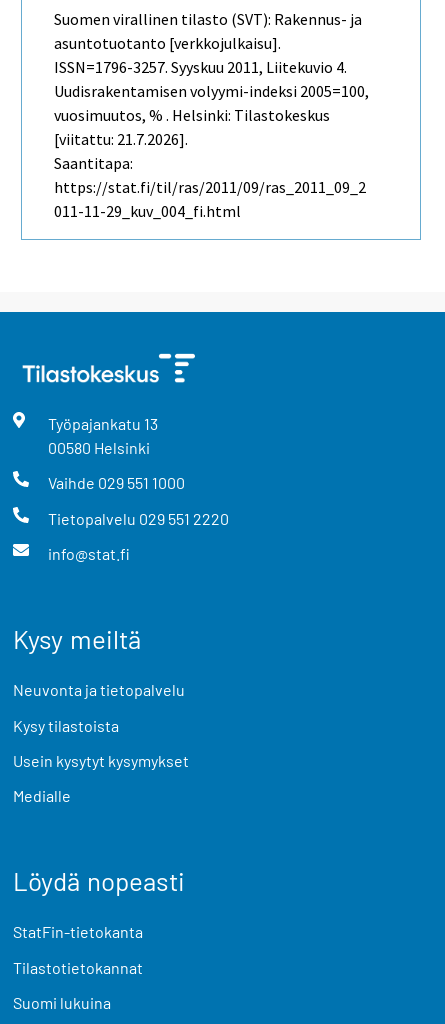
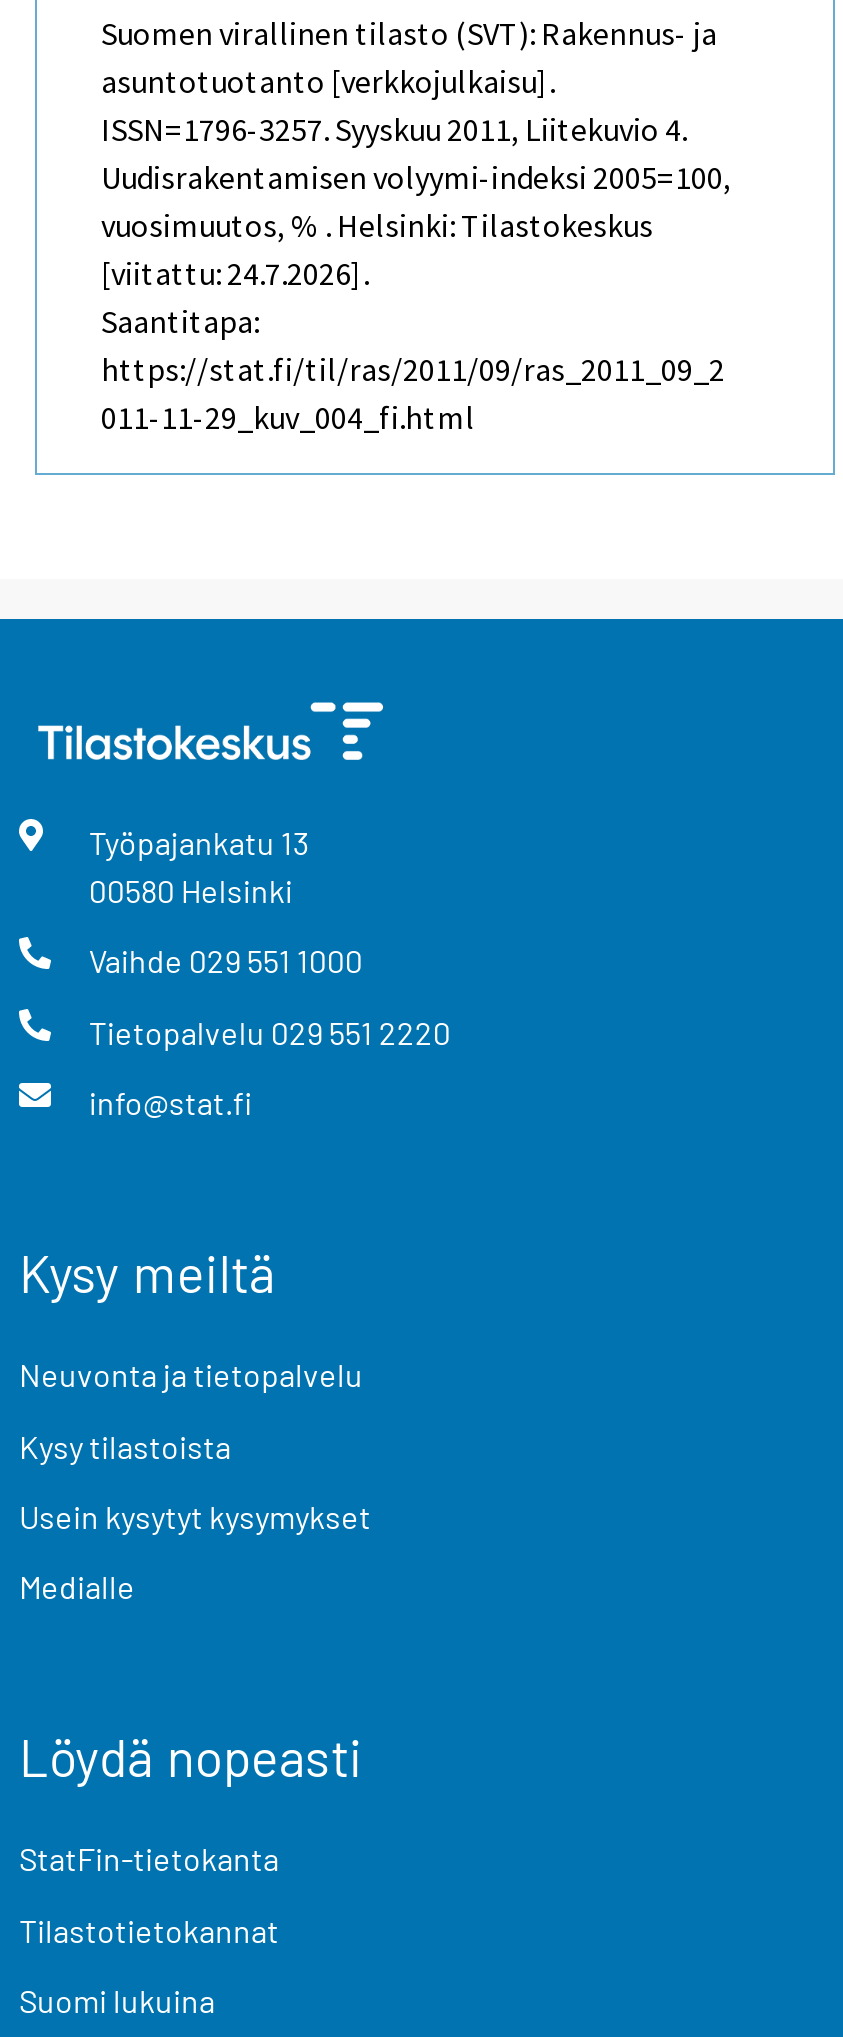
[54,129,188,149] [viitattu: 21.7.2026]. -> [101,253,369,293] [viitattu: 24.7.2026].

